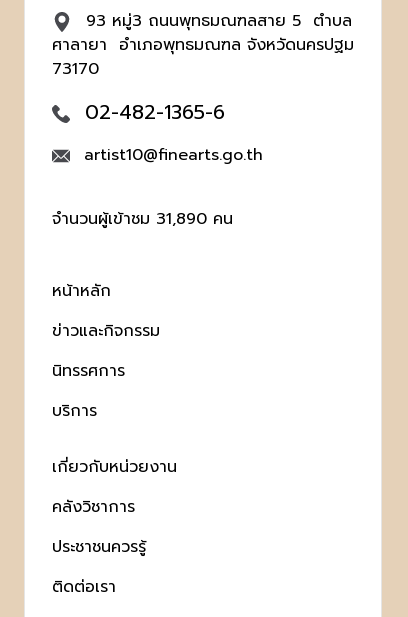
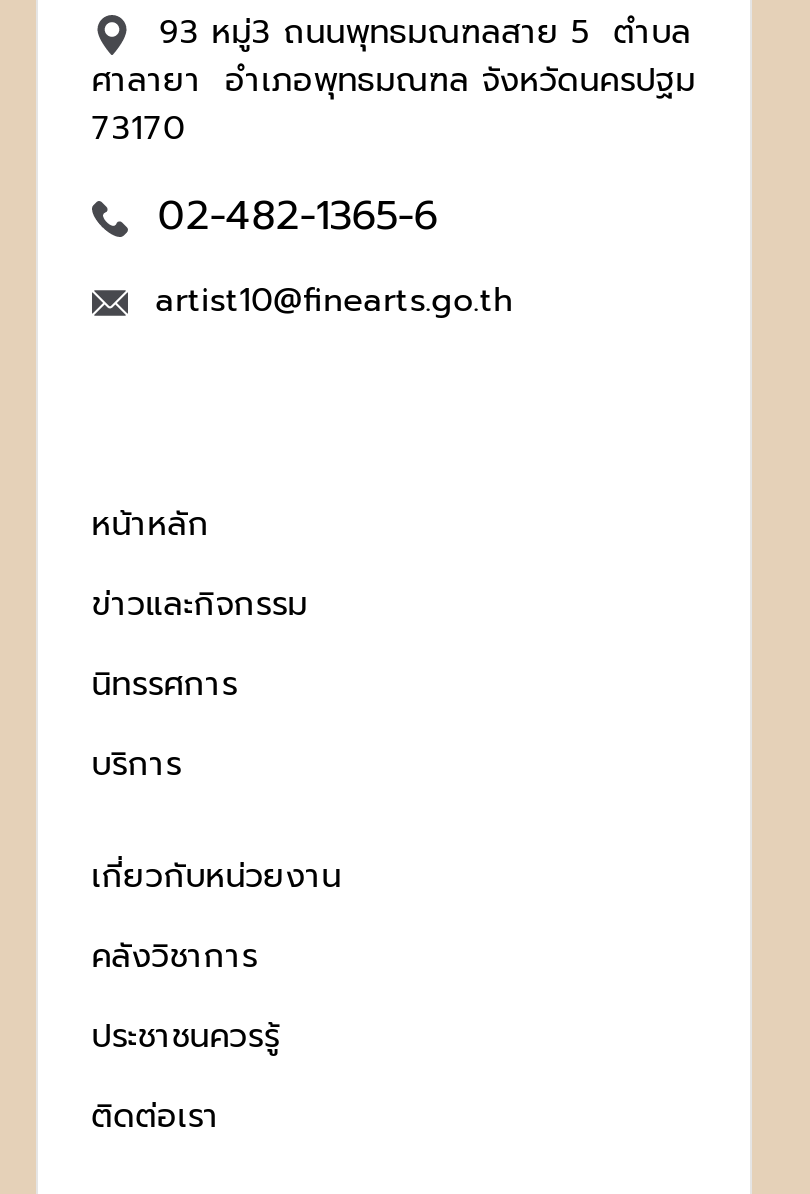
[52,207,233,231] จำนวนผู้เข้าชม 31,890 คน -> none

